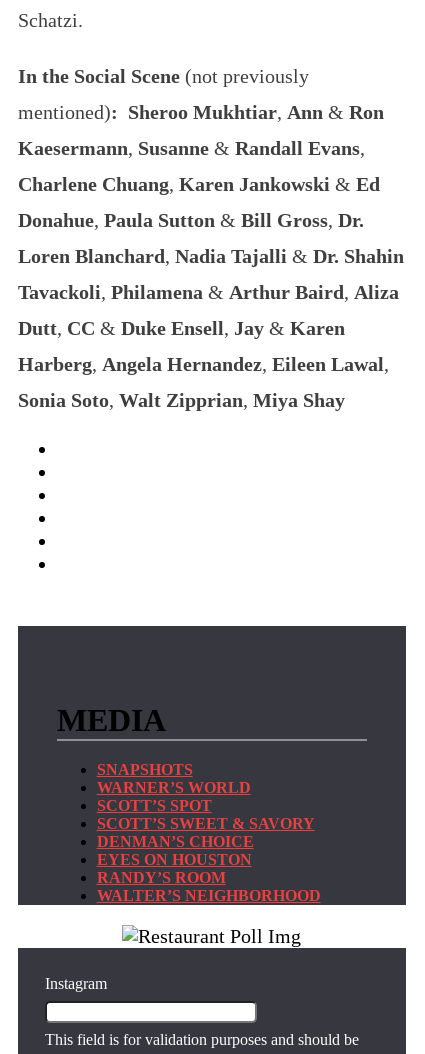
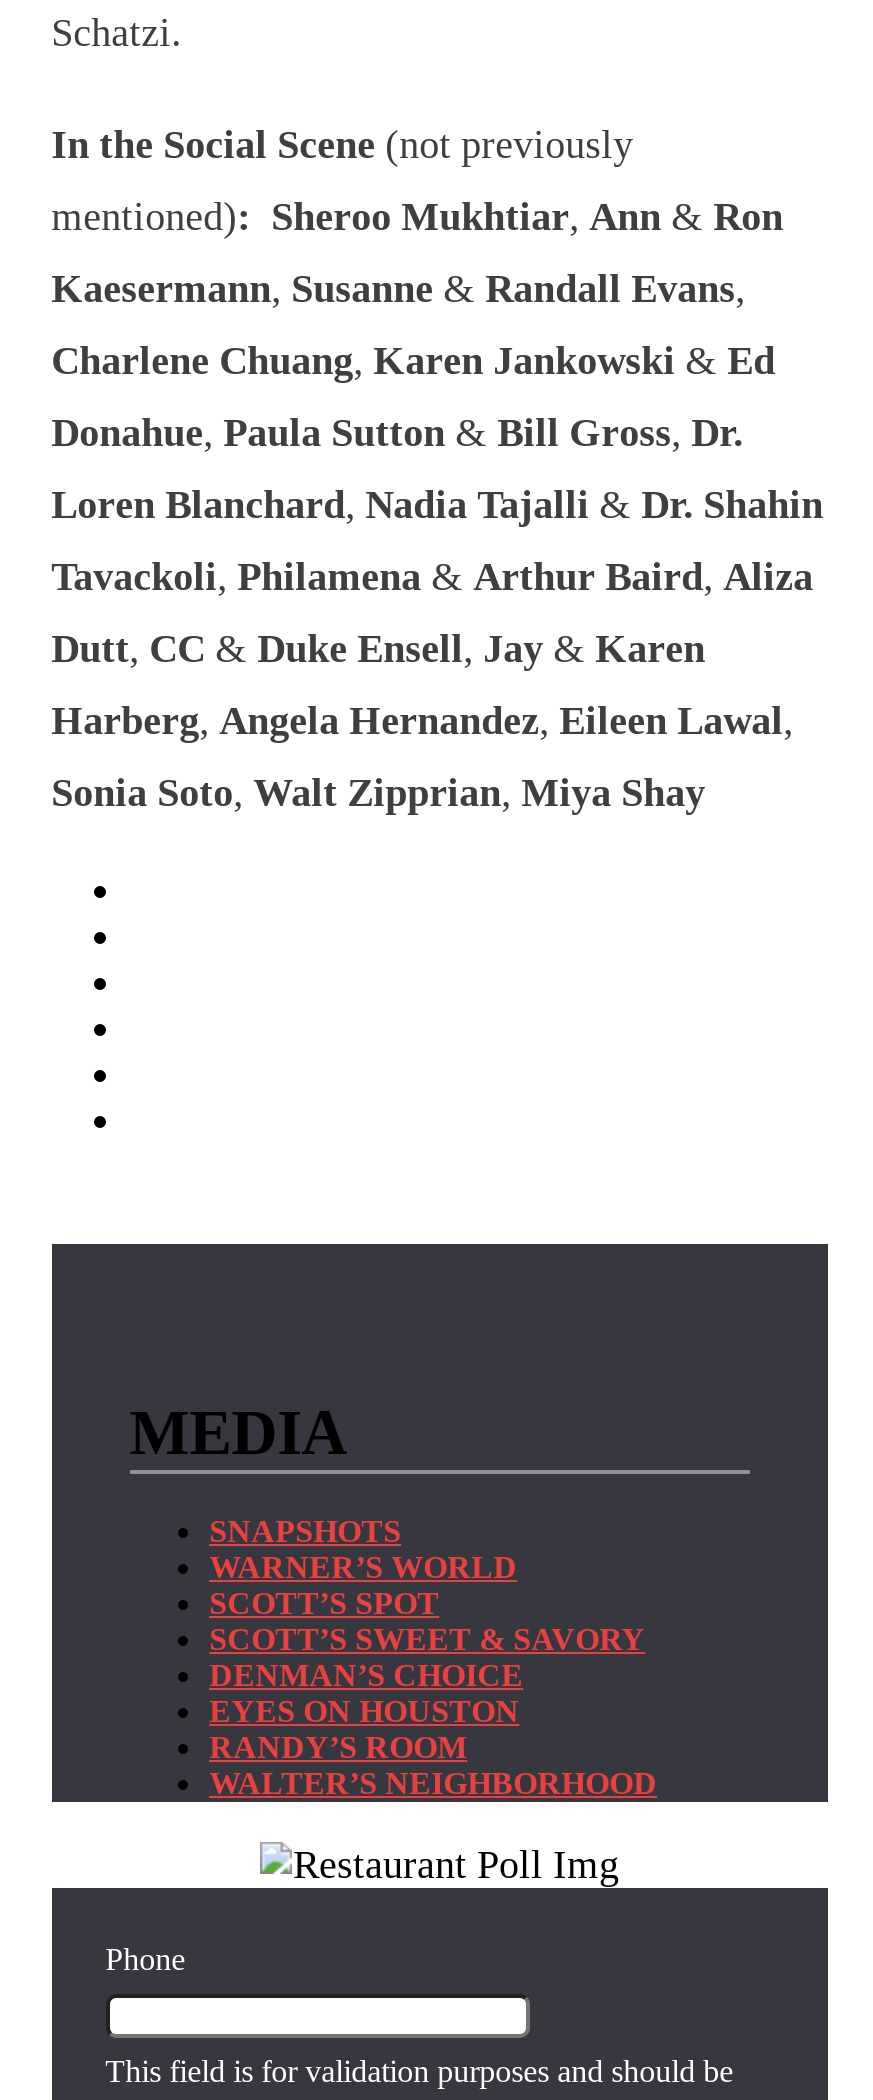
[45,975,107,992] Instagram -> [105,1943,185,1977] Phone

